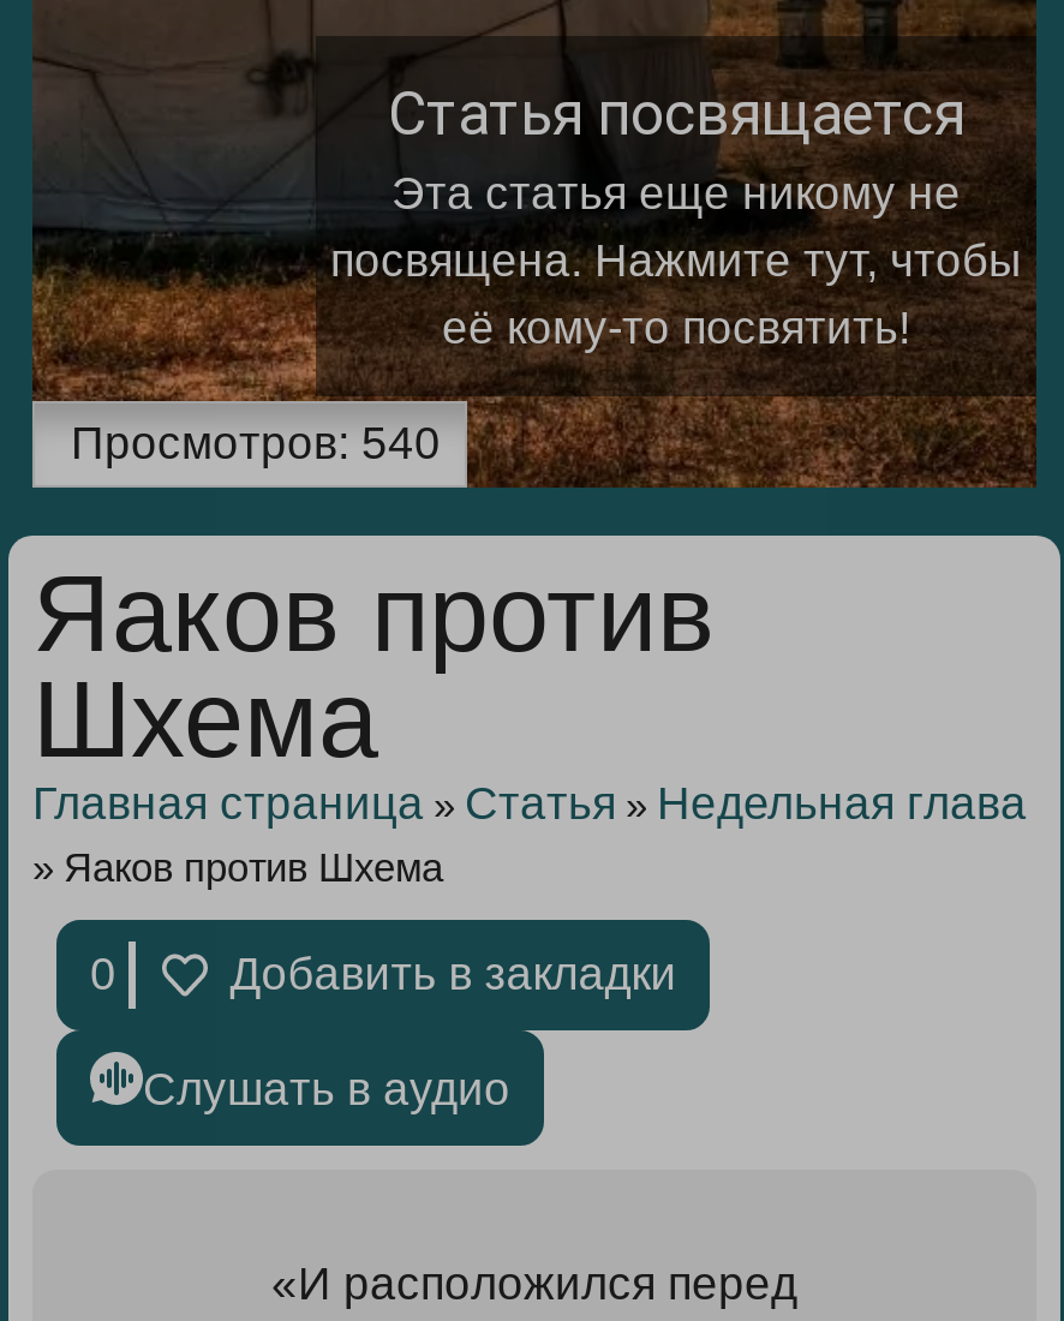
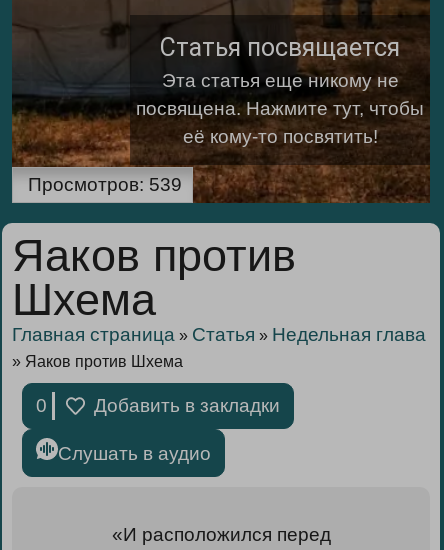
[71,418,441,468] Просмотров: 540 -> [28,174,182,195] Просмотров: 539

